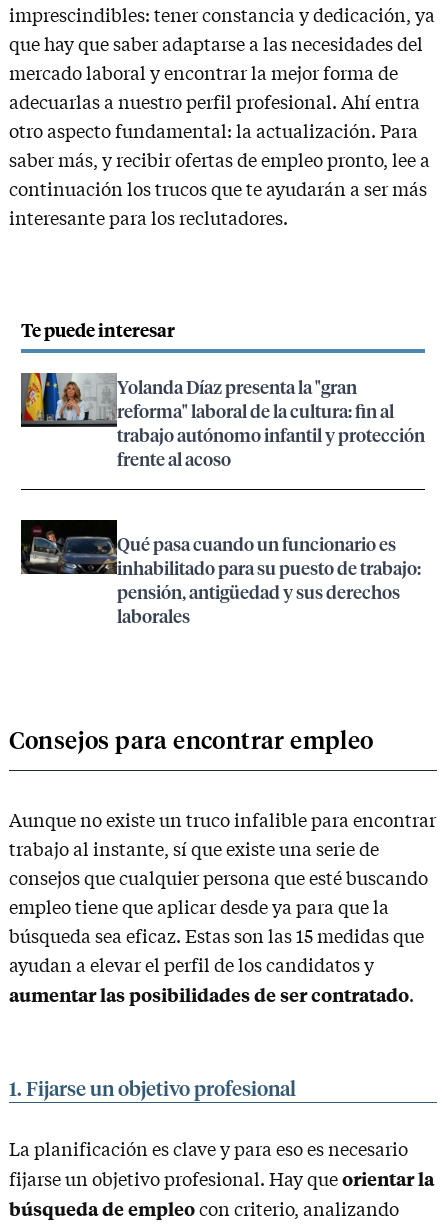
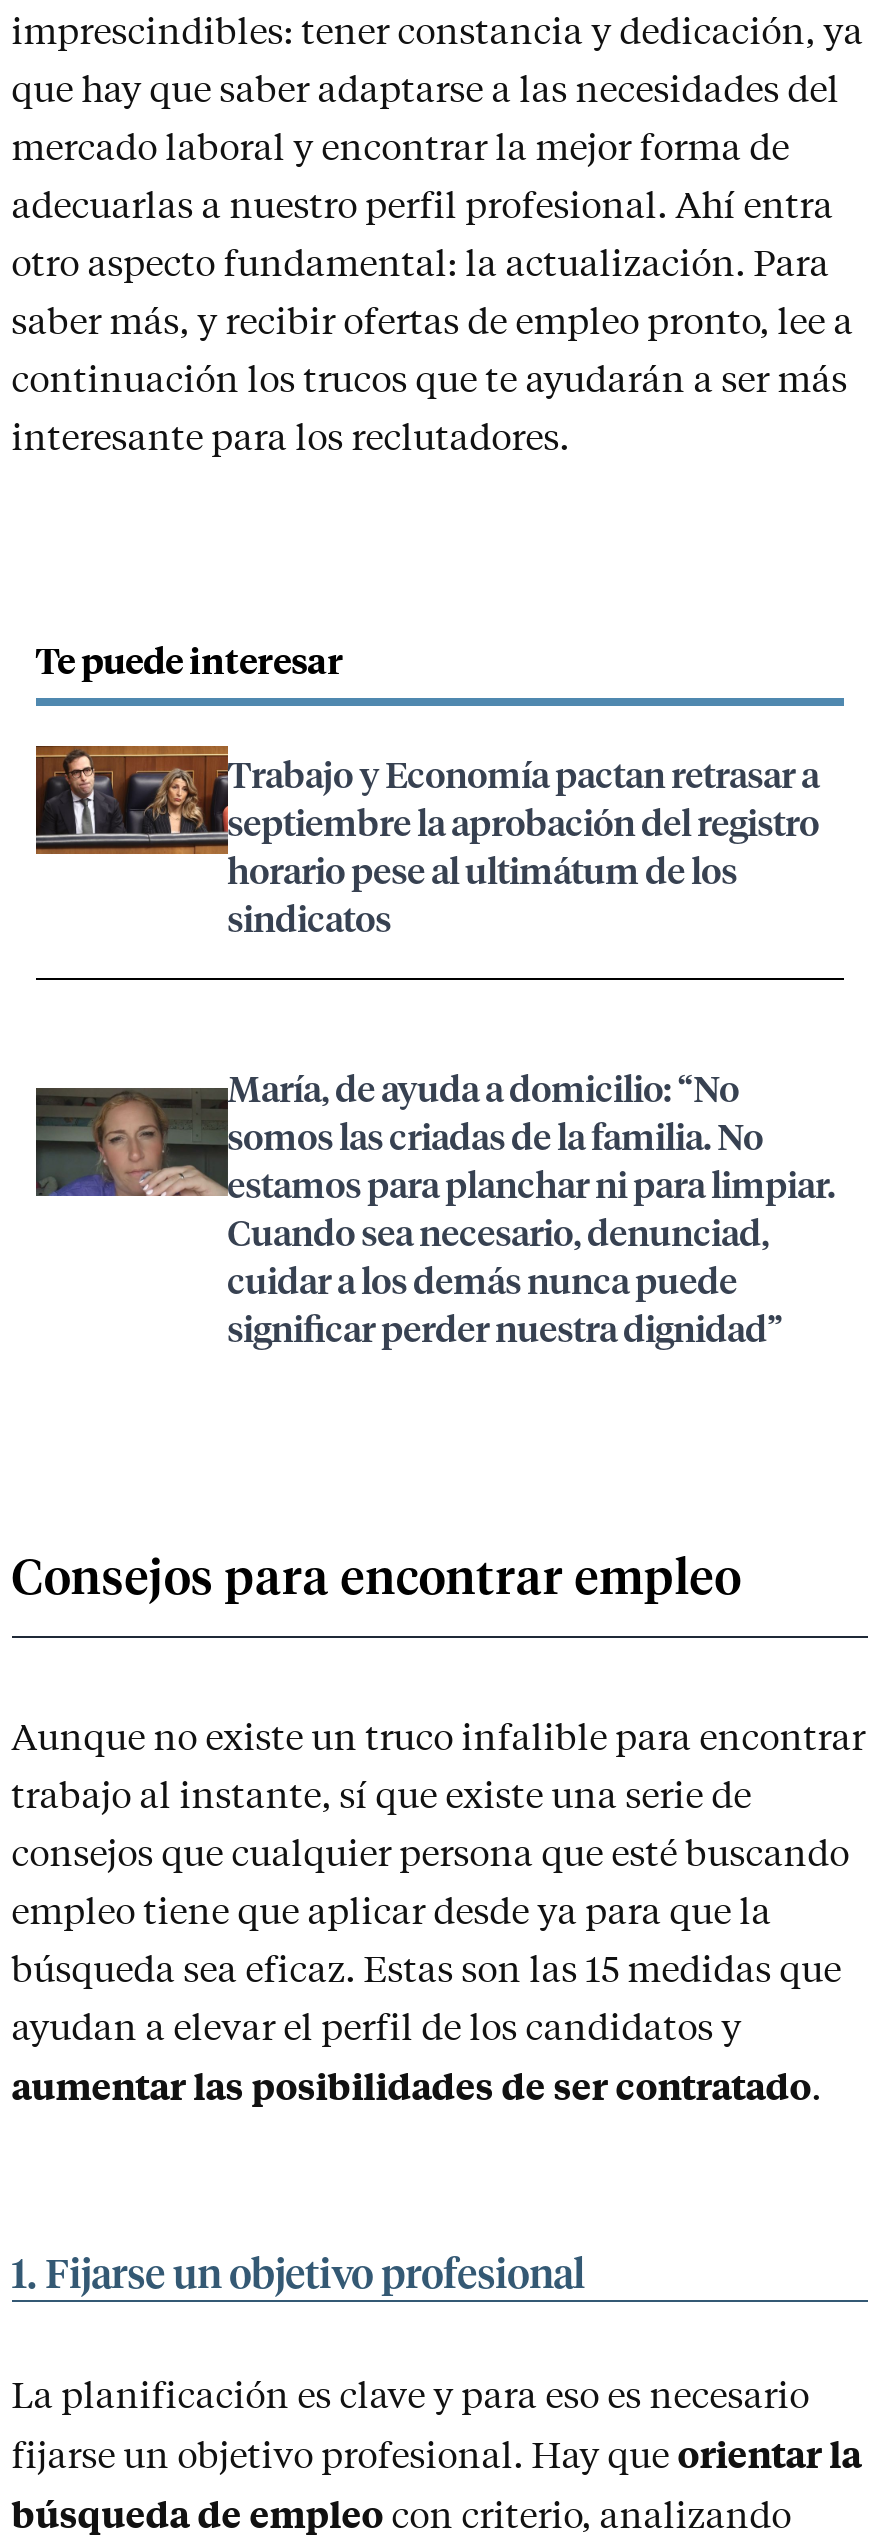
[21,372,425,470] [image] | Yolanda Díaz presenta la "gran | reforma" laboral de la cultura: fin al | trabajo autónomo infantil y protección | frente al acoso -> [34,744,819,940] [image] | Trabajo y Economía pactan retrasar a | septiembre la aprobación del registro | horario pese al ultimátum de los | sindicatos
[21,519,421,627] [image] | Qué pasa cuando un funcionario es | inhabilitado para su puesto de trabajo: | pensión, antigüedad y sus derechos | laborales -> [34,1064,835,1350] [image] | María, de ayuda a domicilio: “No | somos las criadas de la familia. No | estamos para planchar ni para limpiar. | Cuando sea necesario, denunciad, | cuidar a los demás nunca puede | significar perder nuestra dignidad”

